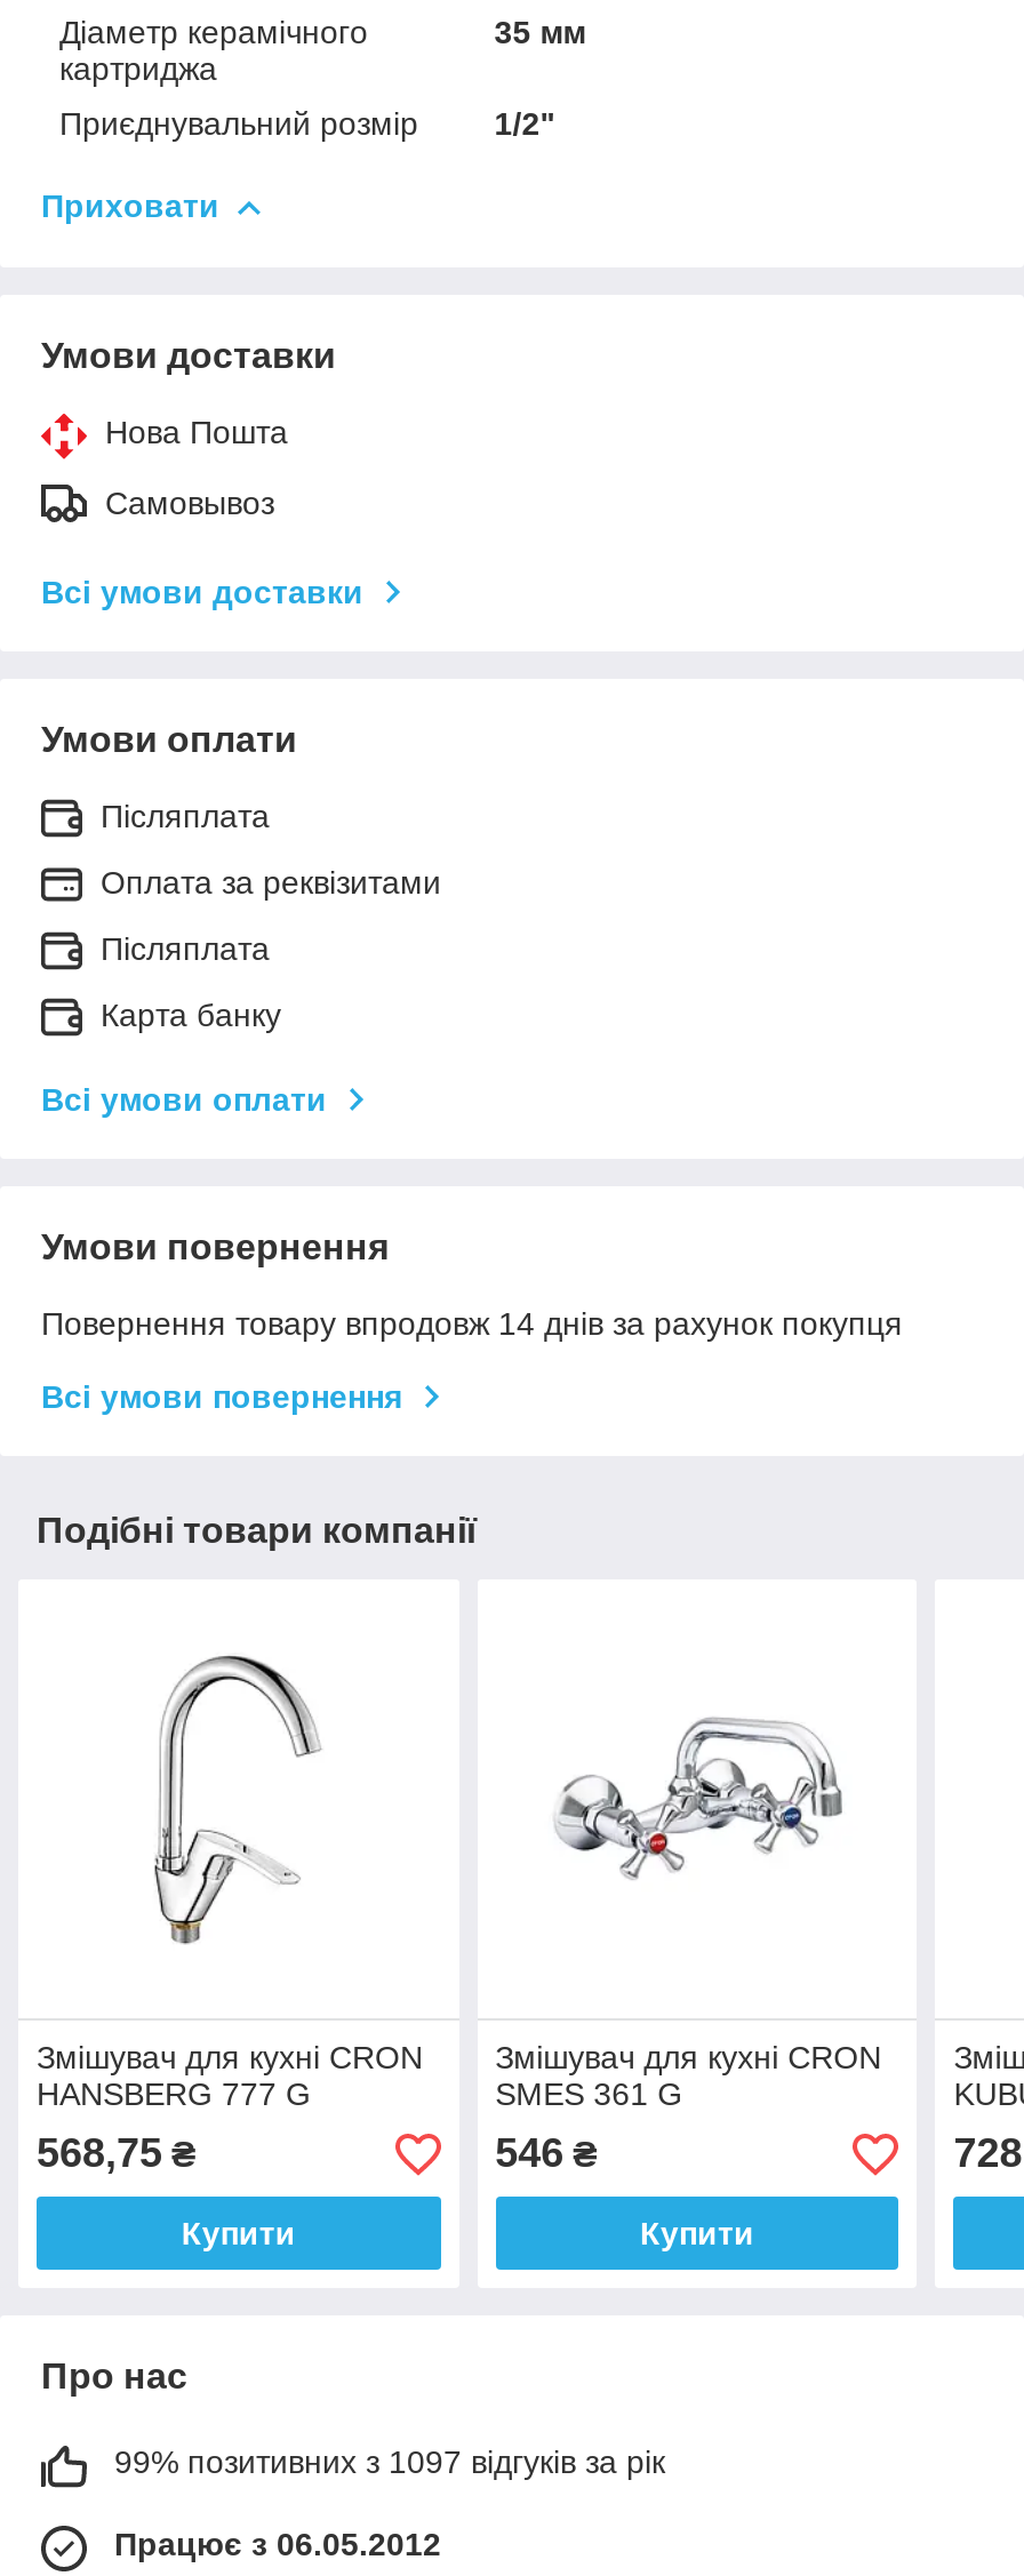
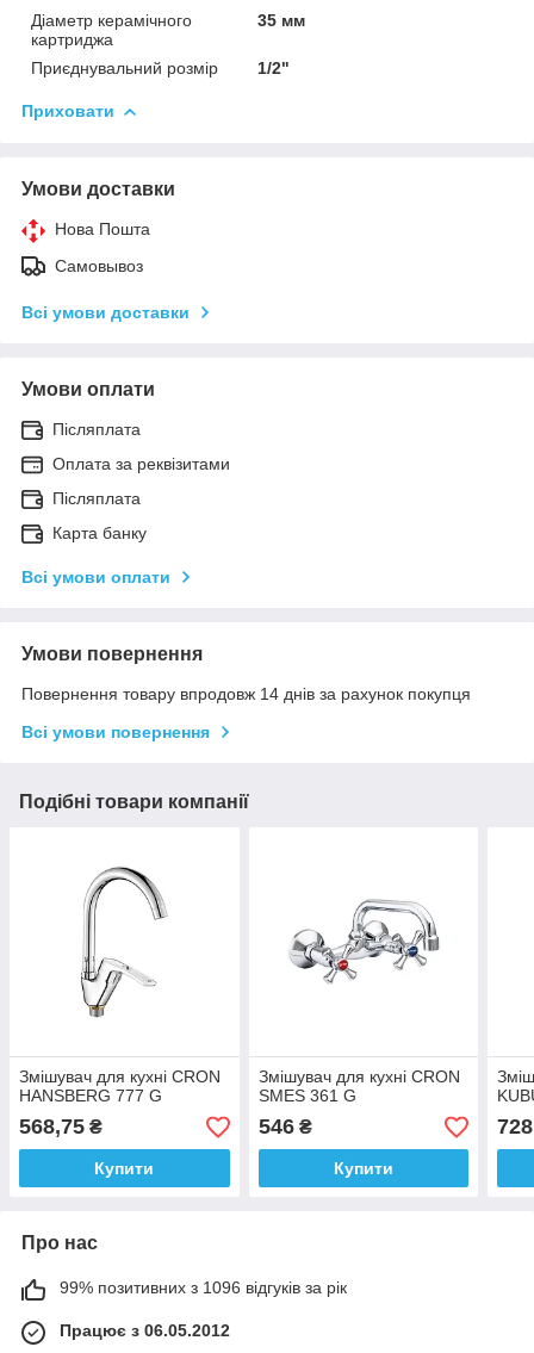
[114,2444,665,2481] 99% позитивних з 1097 відгуків за рік -> [60,1278,347,1297] 99% позитивних з 1096 відгуків за рік

